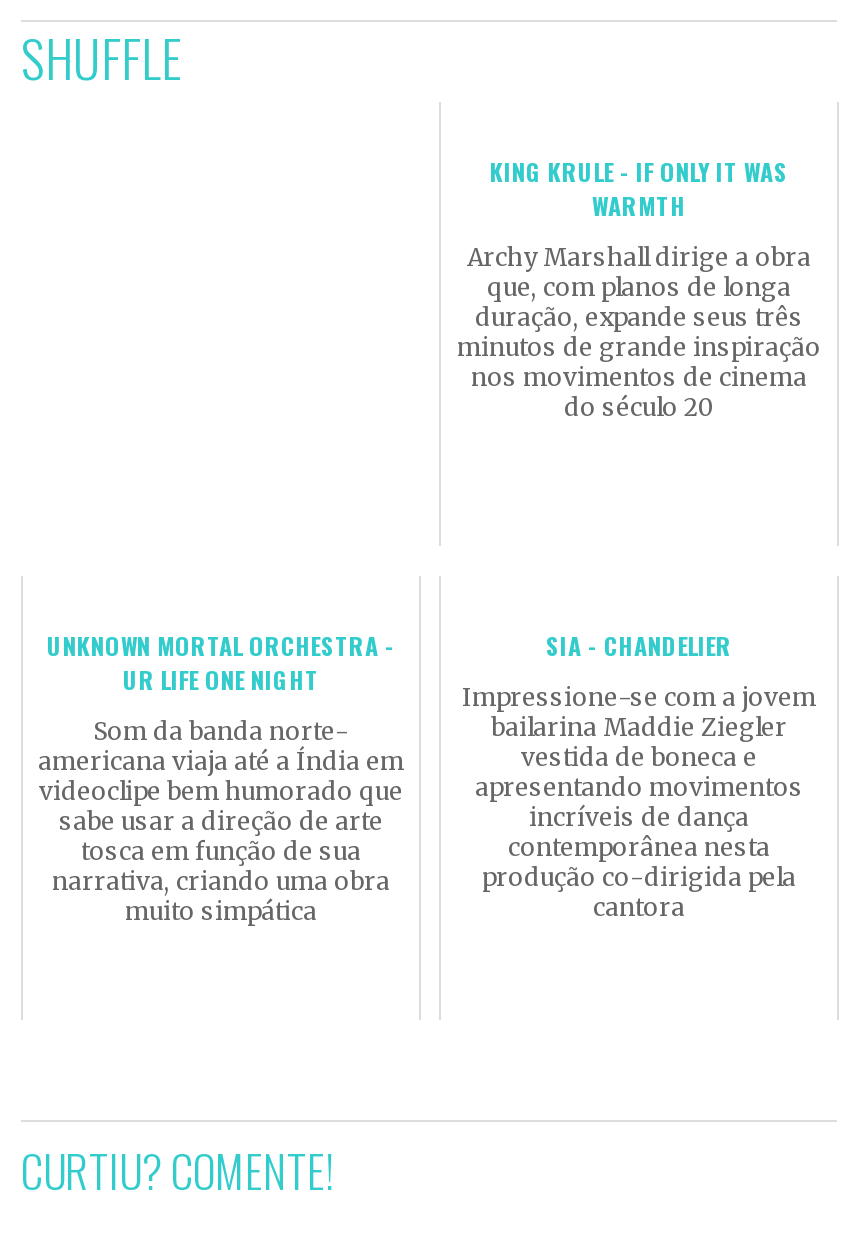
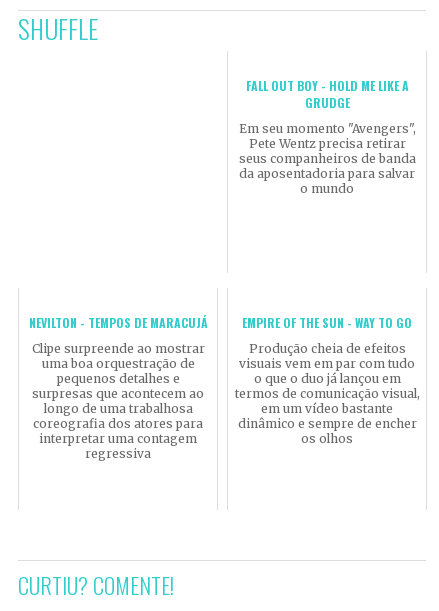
[490,154,788,222] KING KRULE - IF ONLY IT WAS | WARMTH -> [245,77,408,111] FALL OUT BOY - HOLD ME LIKE A | GRUDGE
[457,242,821,422] Archy Marshall dirige a obra | que, com planos de longa | duração, expande seus três | minutos de grande inspiração | nos movimentos de cinema | do século 20 -> [238,121,415,196] Em seu momento "Avengers", | Pete Wentz precisa retirar | seus companheiros de banda | da aposentadoria para salvar | o mundo
[47,628,395,696] UNKNOWN MORTAL ORCHESTRA - | UR LIFE ONE NIGHT -> [28,314,207,331] NEVILTON - TEMPOS DE MARACUJÁ
[546,628,732,662] SIA - CHANDELIER -> [242,314,412,331] EMPIRE OF THE SUN - WAY TO GO
[462,682,816,922] Impressione-se com a jovem | bailarina Maddie Ziegler | vestida de boneca e | apresentando movimentos | incríveis de dança | contemporânea nesta | produção co-dirigida pela | cantora -> [234,341,419,446] Produção cheia de efeitos | visuais vem em par com tudo | o que o duo já lançou em | termos de comunicação visual, | em um vídeo bastante | dinâmico e sempre de encher | os olhos
[38,716,404,926] Som da banda norte- | americana viaja até a Índia em | videoclipe bem humorado que | sabe usar a direção de arte | tosca em função de sua | narrativa, criando uma obra | muito simpática -> [31,341,204,461] Clipe surpreende ao mostrar | uma boa orquestração de | pequenos detalhes e | surpresas que acontecem ao | longo de uma trabalhosa | coreografia dos atores para | interpretar uma contagem | regressiva

